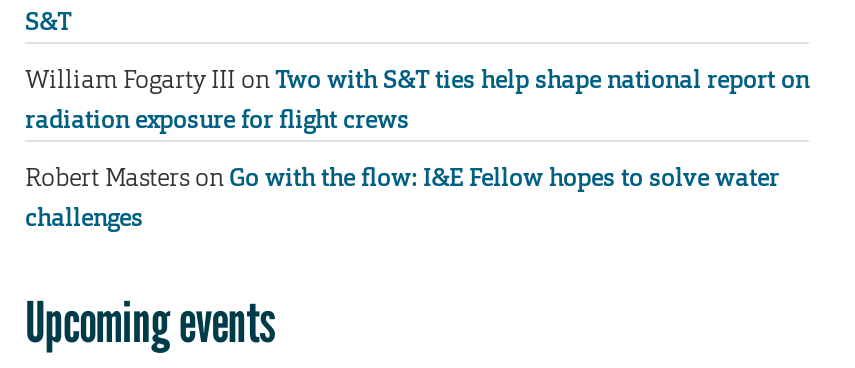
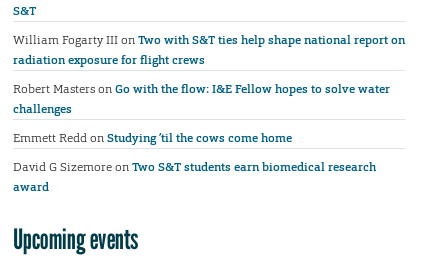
none -> [13,130,376,195] Emmett Redd on Studying ’til the cows come home | David G Sizemore on Two S&T students earn biomedical research | award

